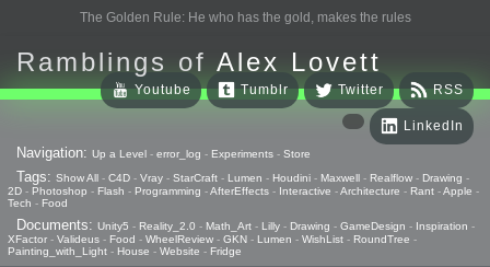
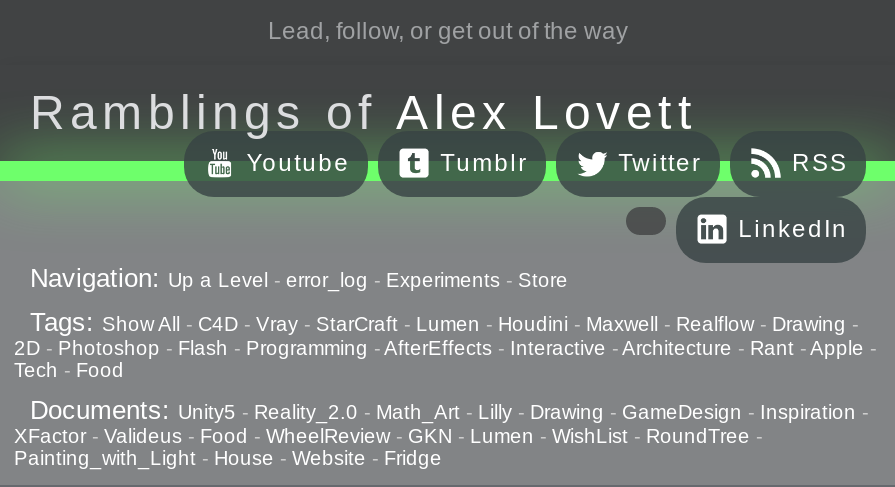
[79,10,411,25] The Golden Rule: He who has the gold, makes the rules -> [268,17,628,45] Lead, follow, or get out of the way

